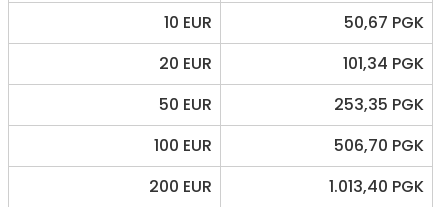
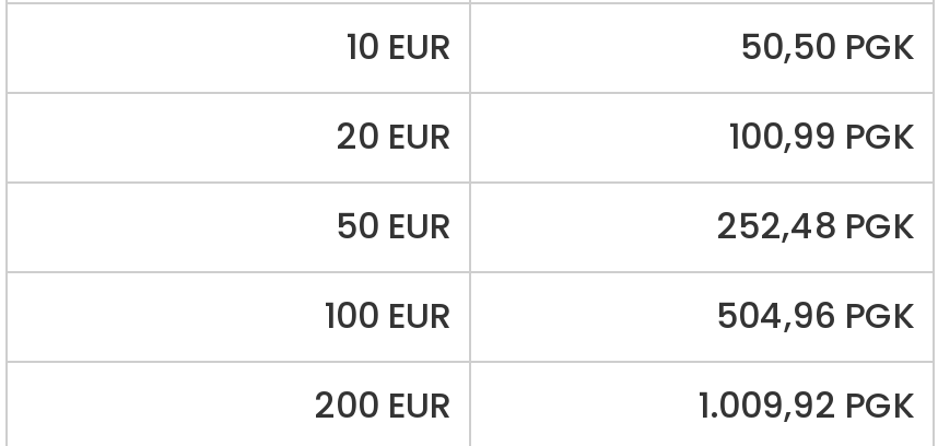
[344,11,424,34] 50,67 PGK -> [740,22,915,72] 50,50 PGK
[343,52,424,75] 101,34 PGK -> [729,111,915,162] 100,99 PGK
[334,93,424,116] 253,35 PGK -> [716,201,915,251] 252,48 PGK
[334,134,424,157] 506,70 PGK -> [716,291,915,341] 504,96 PGK
[329,175,424,198] 1.013,40 PGK -> [699,380,915,431] 1.009,92 PGK

